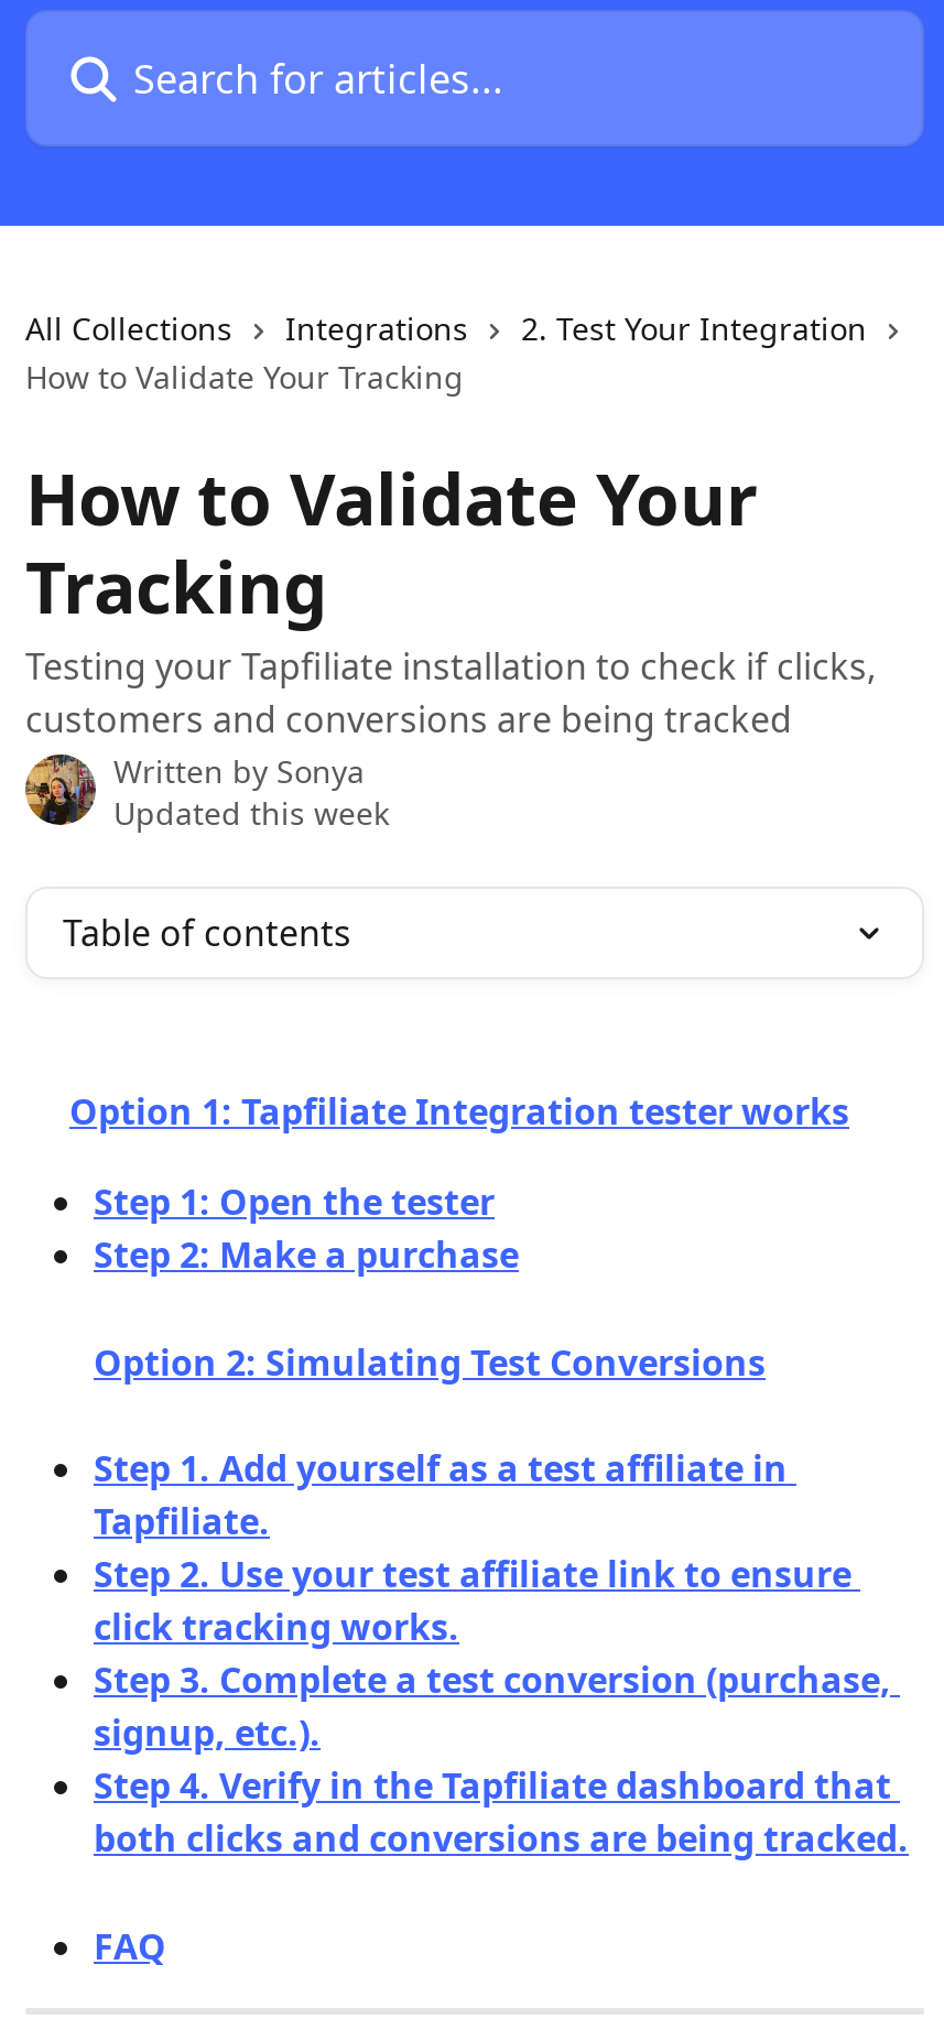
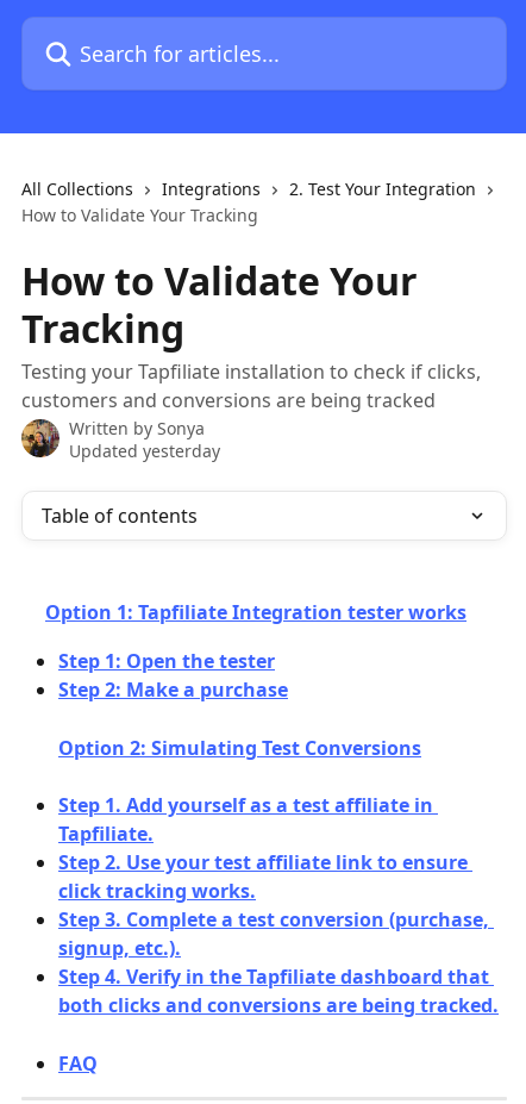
[113,792,389,834] Updated this week -> [69,439,220,462] Updated yesterday

